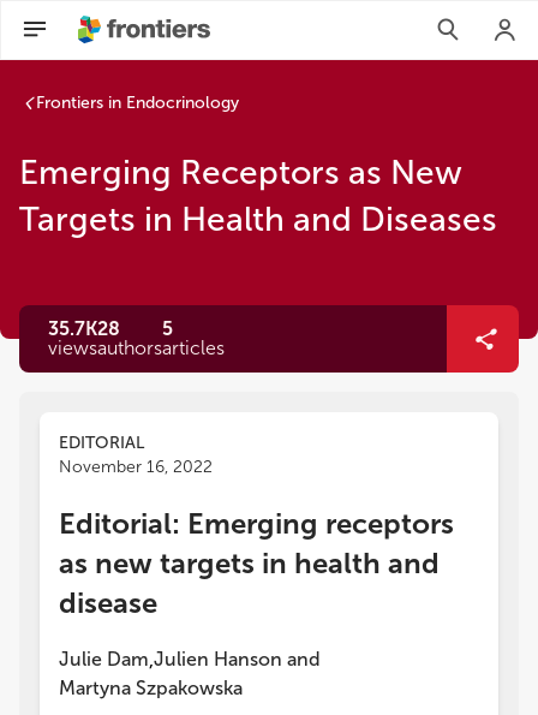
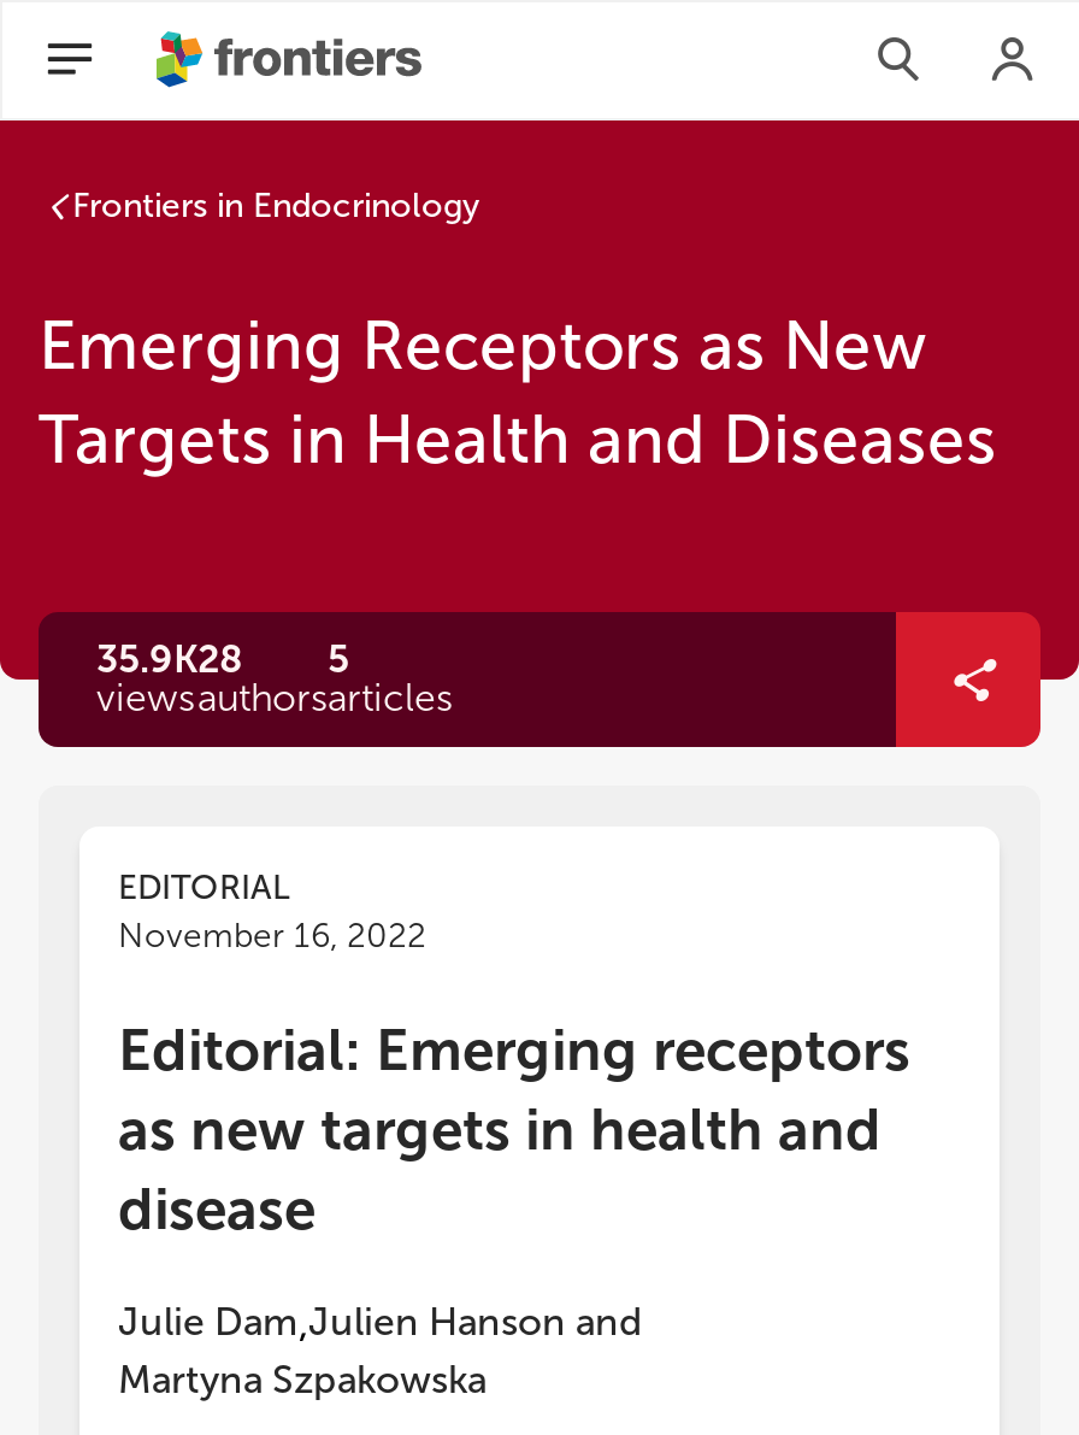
[48,317,173,340] 35.7K 28 5 -> [96,636,349,682] 35.9K 28 5

